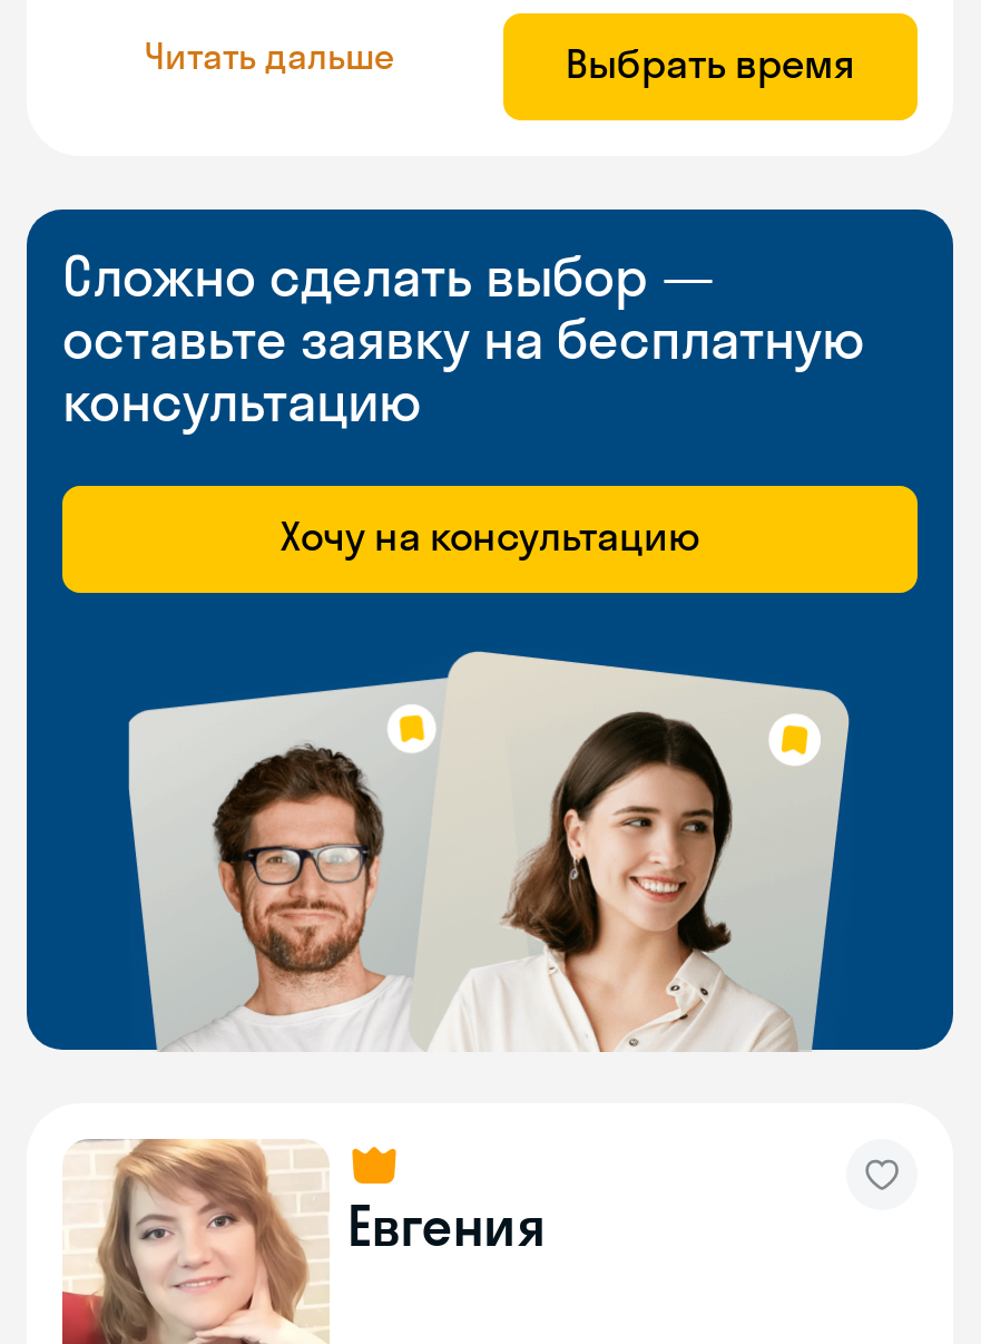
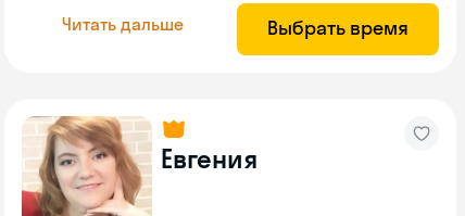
[24,207,955,1054] [image] | Сложно сделать выбор — | оставьте заявку на бесплатную | консультацию | Хочу на консультацию -> none

